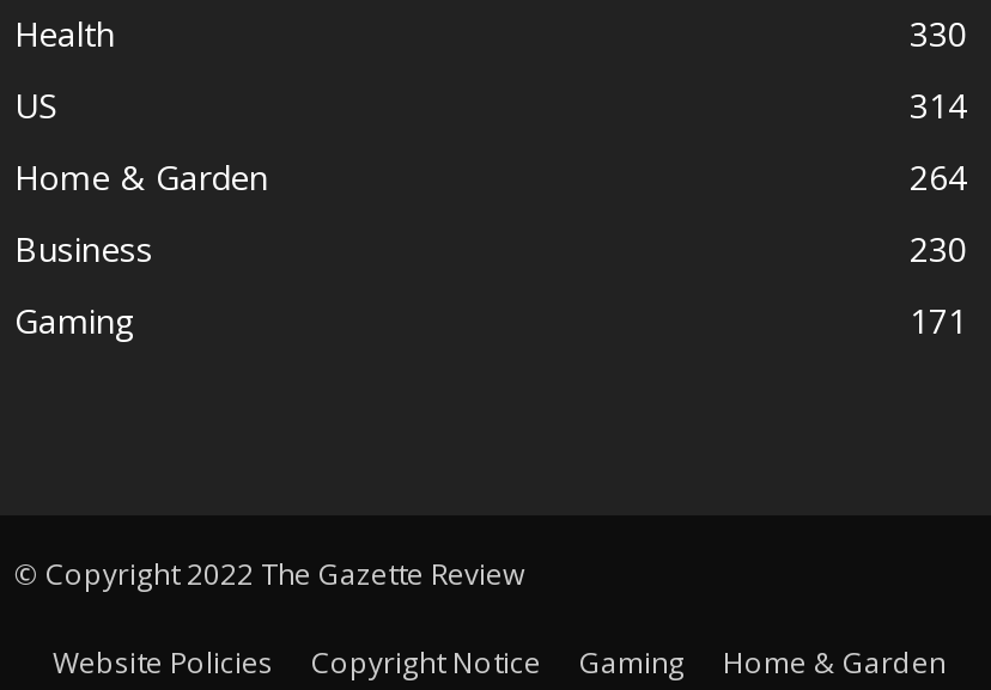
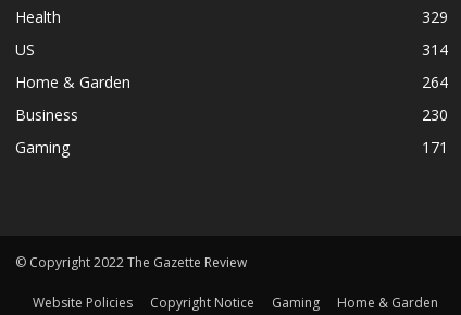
[910,10,967,55] 330 -> [422,6,448,27] 329

